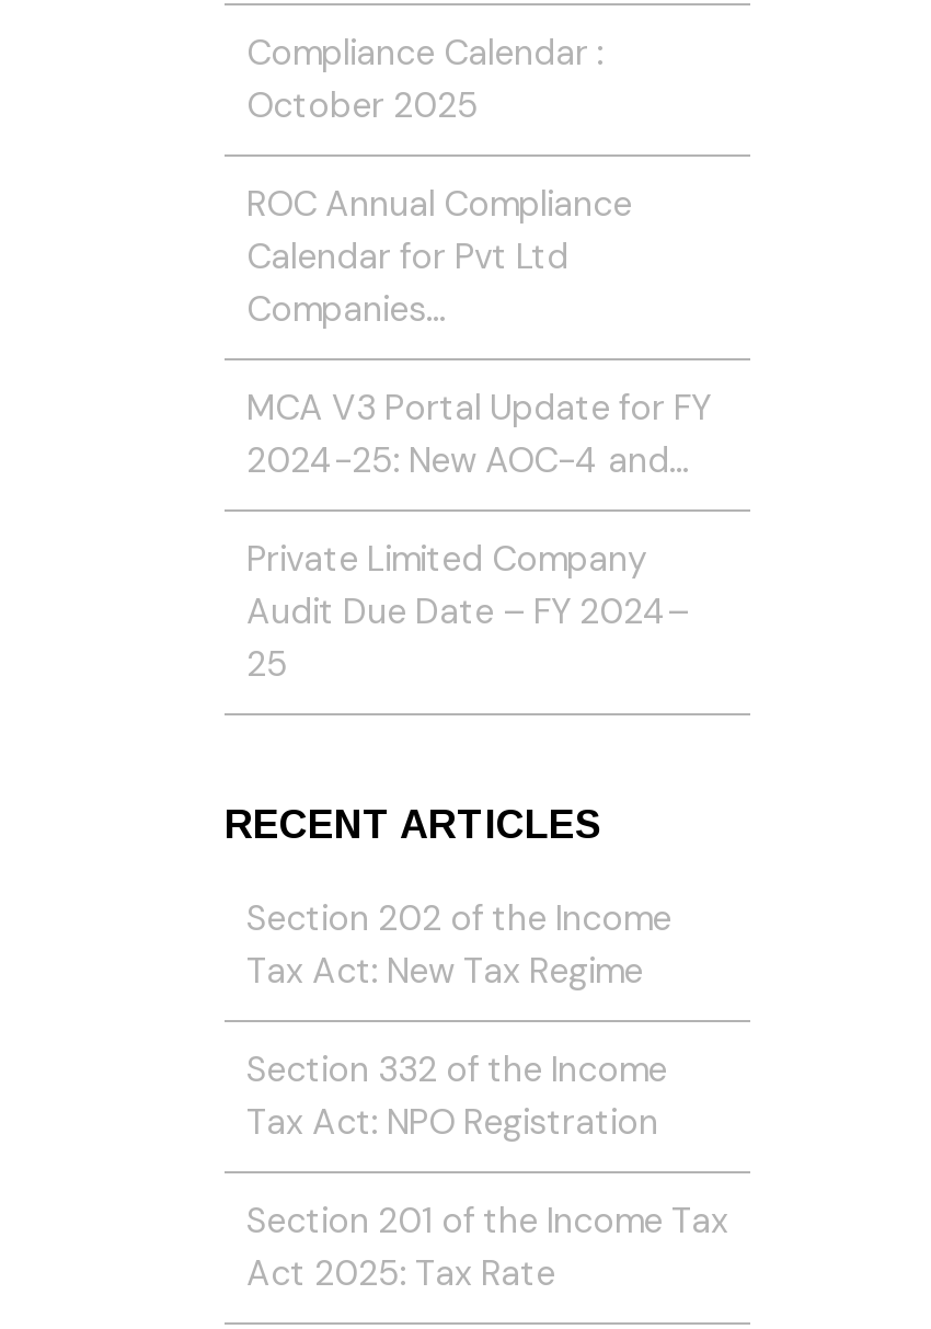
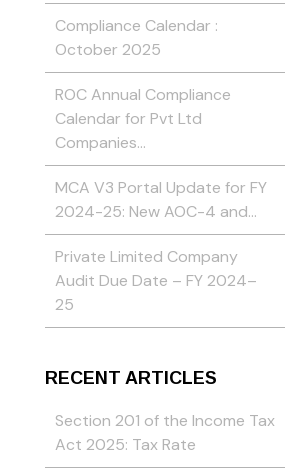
[246,894,671,1144] Section 202 of the Income | Tax Act: New Tax Regime | Section 332 of the Income | Tax Act: NPO Registration -> none

